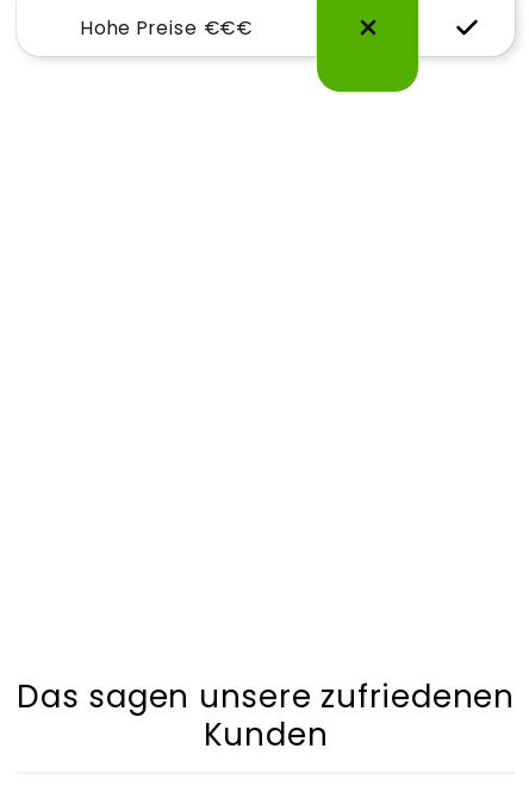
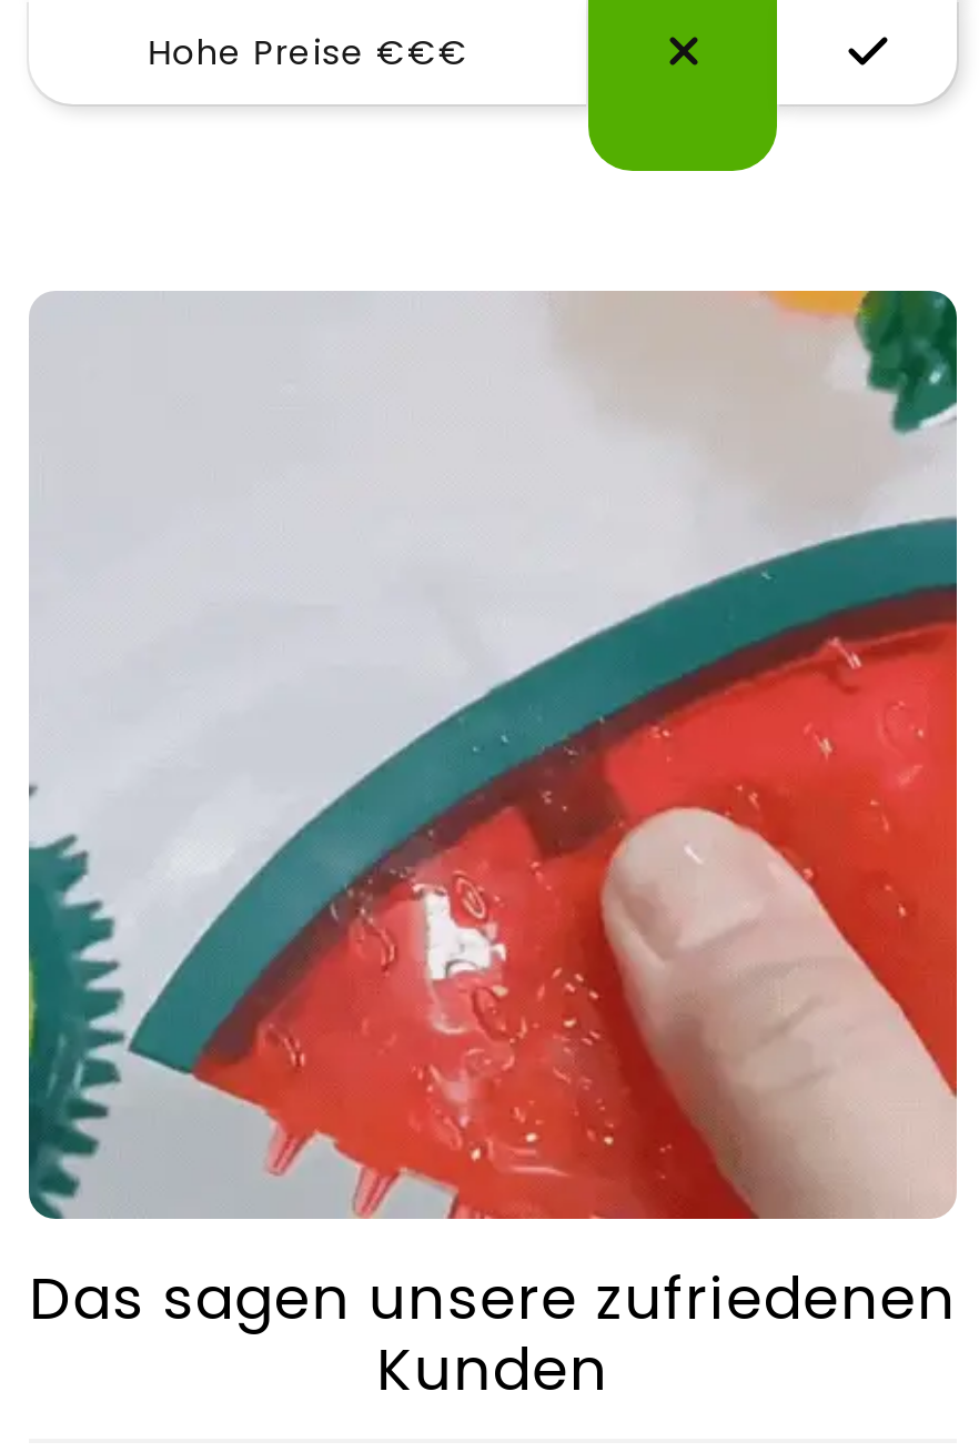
none -> [27,289,959,1221] [image]

